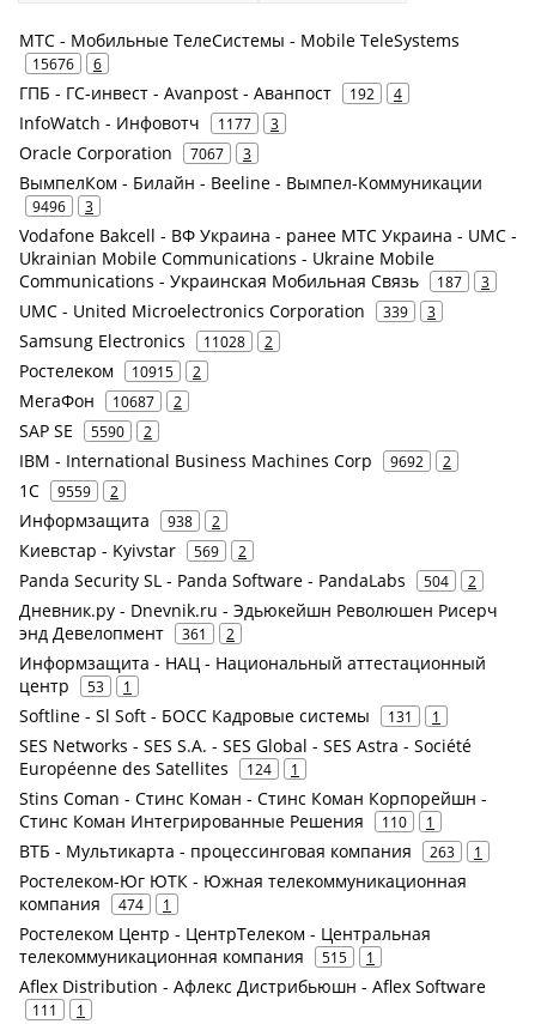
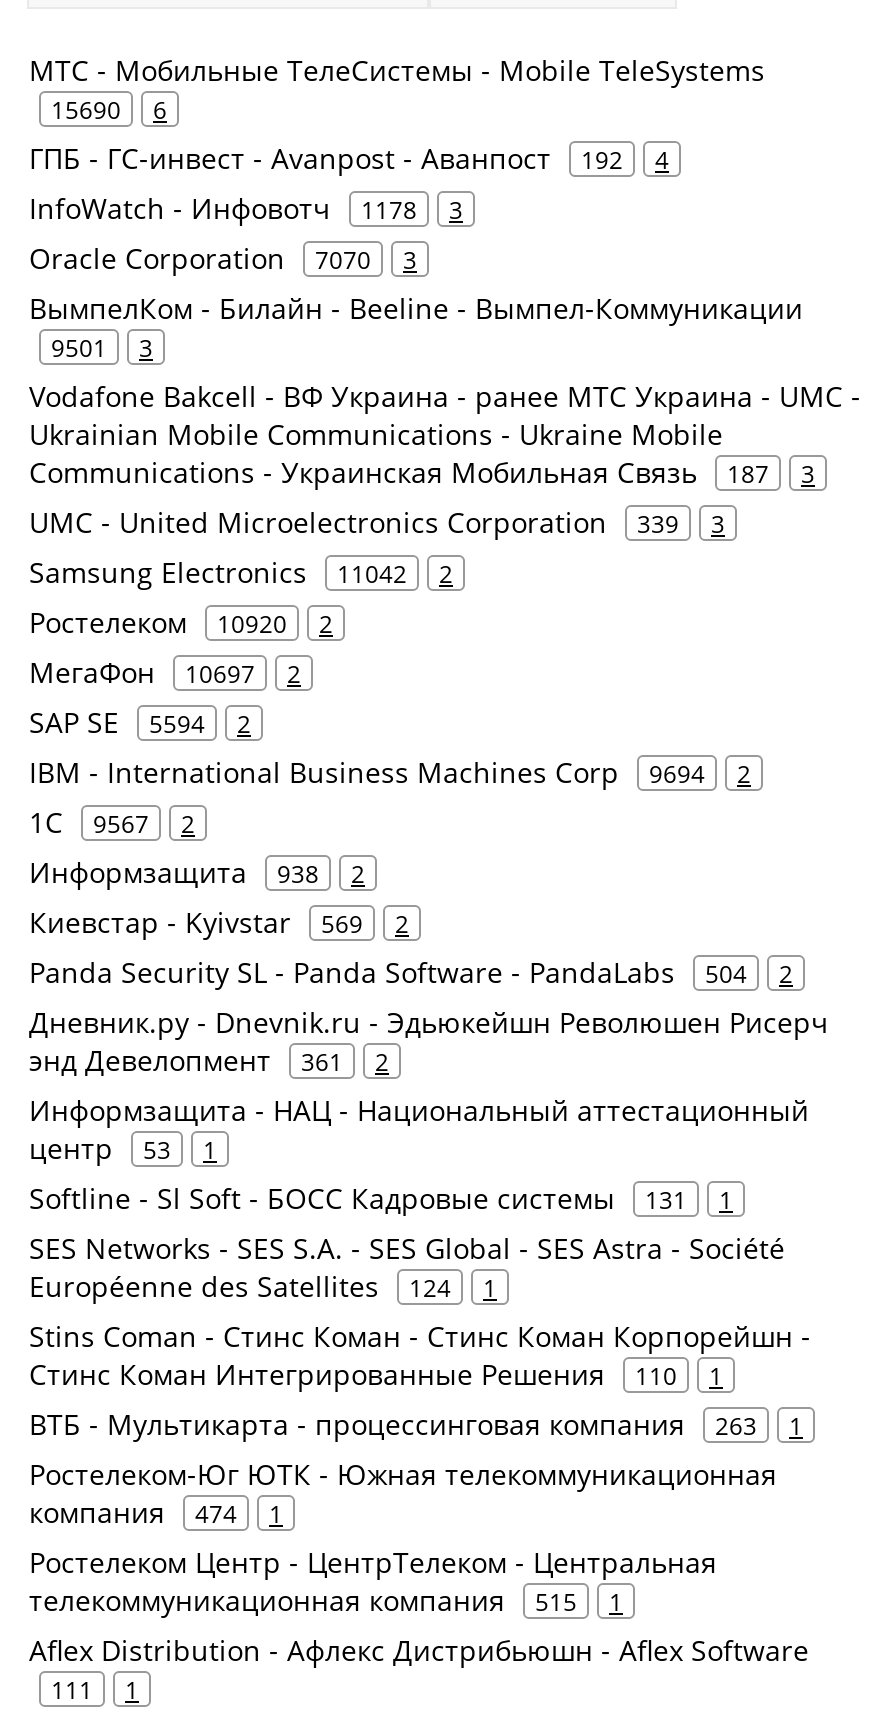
[32,54,102,73] 15676 6 -> [51,93,167,125] 15690 6
[19,111,279,134] InfoWatch - Инфовотч 1177 3 -> [29,189,463,227] InfoWatch - Инфовотч 1178 3
[19,141,251,164] Oracle Corporation 7067 3 -> [29,239,417,277] Oracle Corporation 7070 3
[32,196,93,216] 9496 3 -> [51,331,153,363] 9501 3
[19,329,273,352] Samsung Electronics 11028 2 -> [29,553,453,591] Samsung Electronics 11042 2
[19,359,201,382] Ростелеком 10915 2 -> [29,603,333,641] Ростелеком 10920 2
[19,389,182,412] МегаФон 10687 2 -> [29,653,301,691] МегаФон 10697 2
[19,419,152,442] SAP SE 5590 2 -> [29,703,251,741] SAP SE 5594 2
[19,449,451,472] IBM - International Business Machines Corp 9692 2 -> [29,753,751,791] IBM - International Business Machines Corp 9694 2
[19,479,118,502] 1С 9559 2 -> [29,803,195,841] 1С 9567 2

